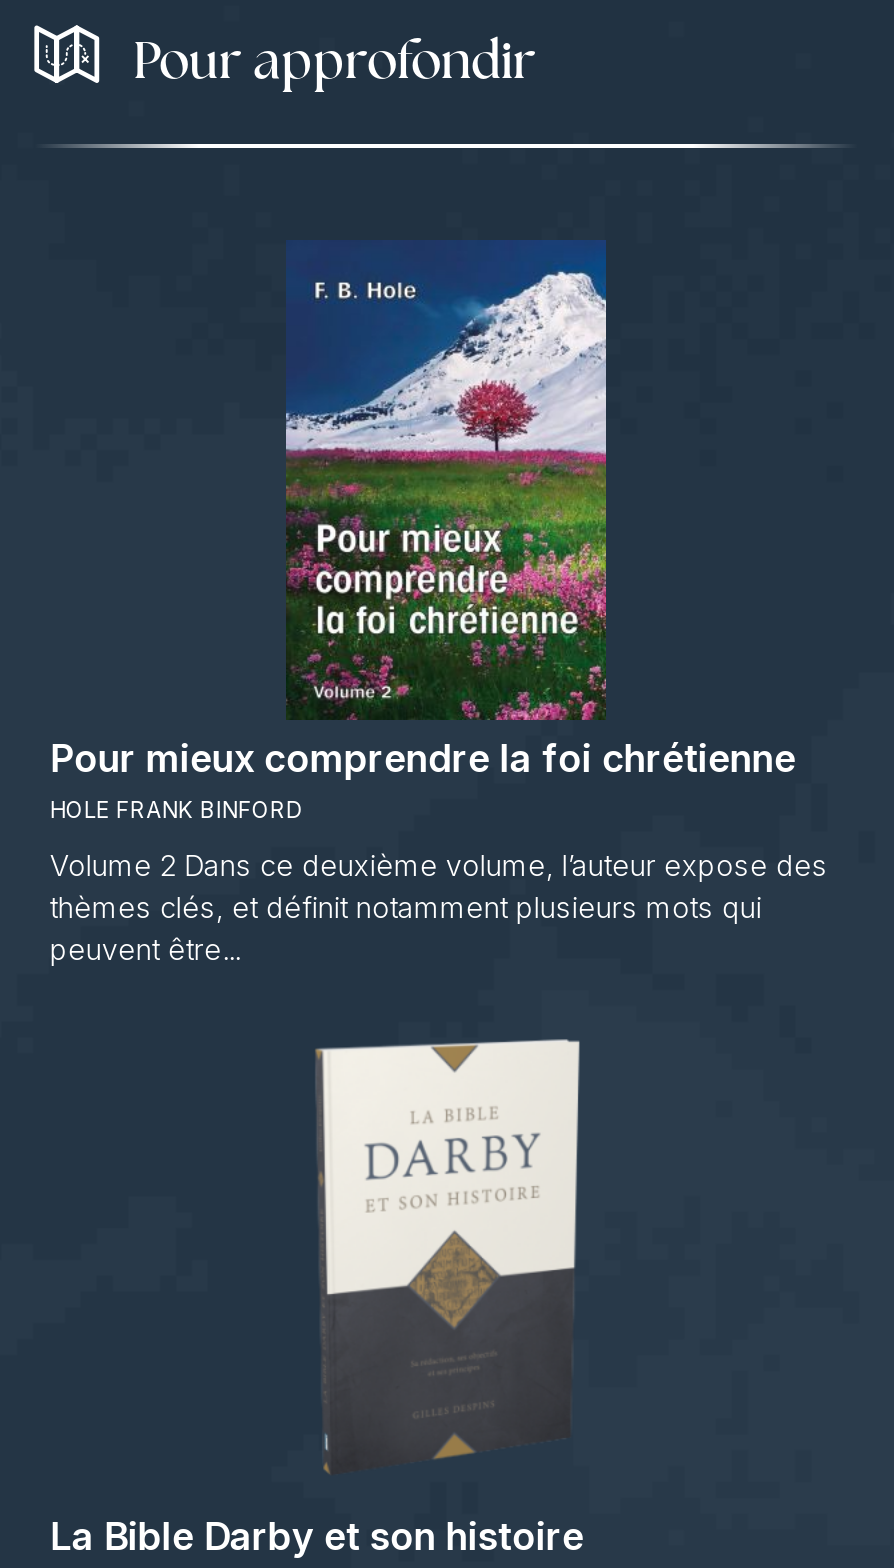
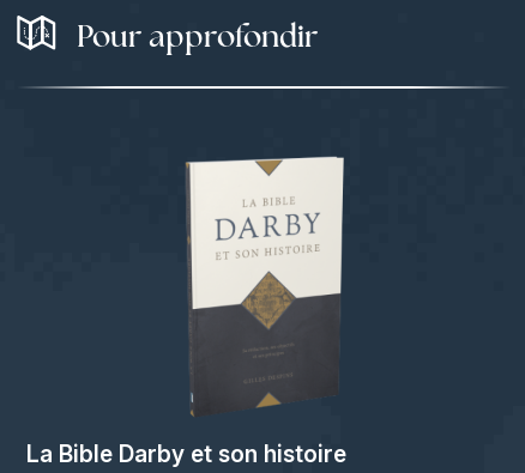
[50,240,828,966] [image] | Pour mieux comprendre la foi chrétienne | HOLE FRANK BINFORD | Volume 2 Dans ce deuxième volume, l’auteur expose des | thèmes clés, et définit notamment plusieurs mots qui | peuvent être... -> none

